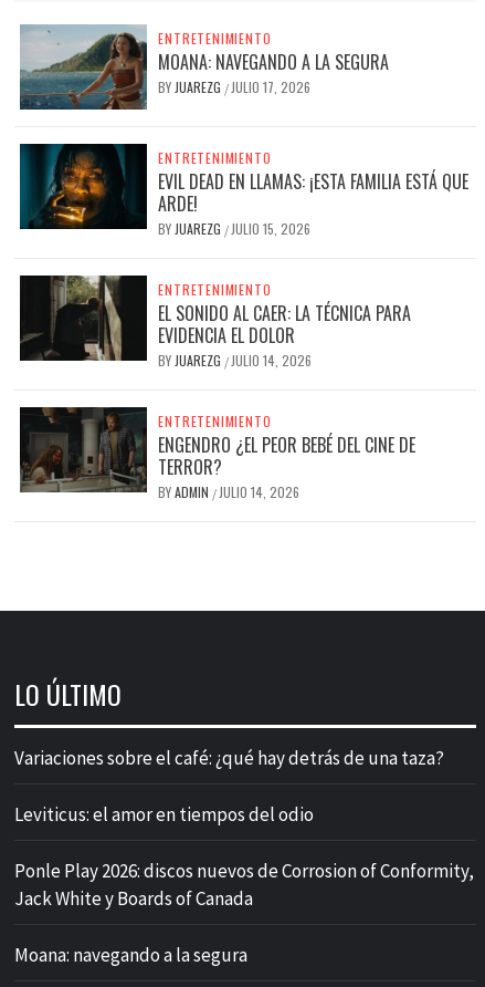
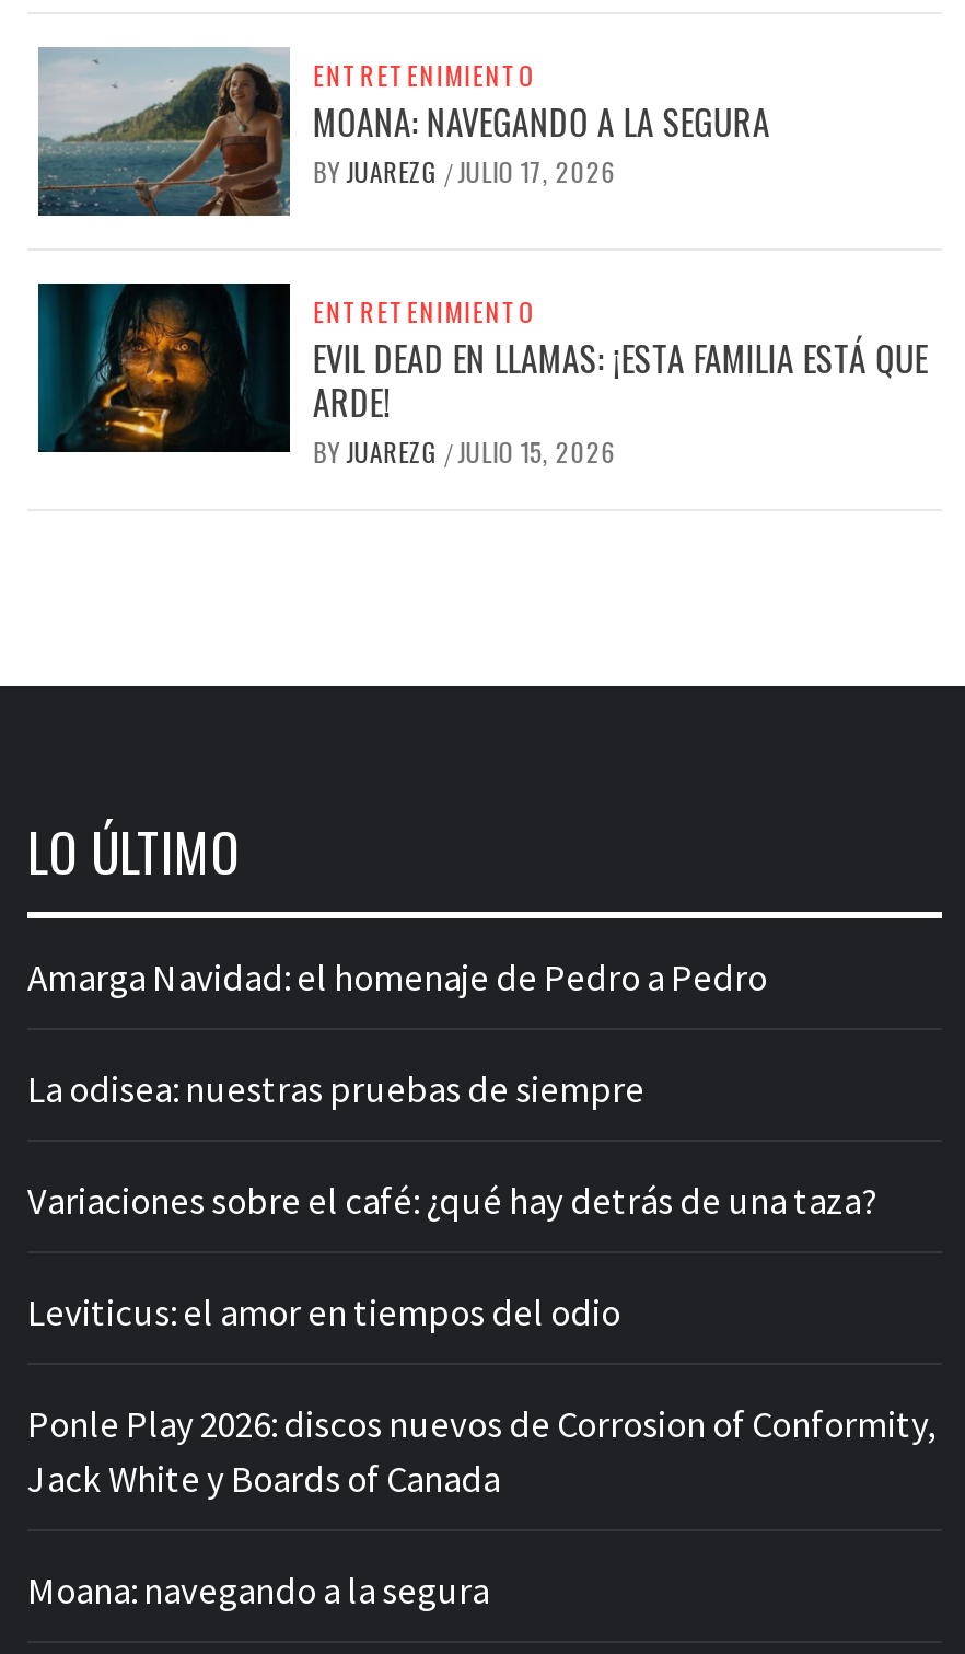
[19,274,416,501] [image] | ENTRETENIMIENTO | EL SONIDO AL CAER: LA TÉCNICA PARA | EVIDENCIA EL DOLOR | BY JUAREZG / JULIO 14, 2026 | ENTRETENIMIENTO | ENGENDRO ¿EL PEOR BEBÉ DEL CINE DE | TERROR? | BY ADMIN / JULIO 14, 2026 -> none
[20,407,143,475] [image] -> none
moved [14,674,122,714] -> [27,812,240,890]: LO ÚLTIMO
none -> [27,954,767,1114] Amarga Navidad: el homenaje de Pedro a Pedro | La odisea: nuestras pruebas de siempre

